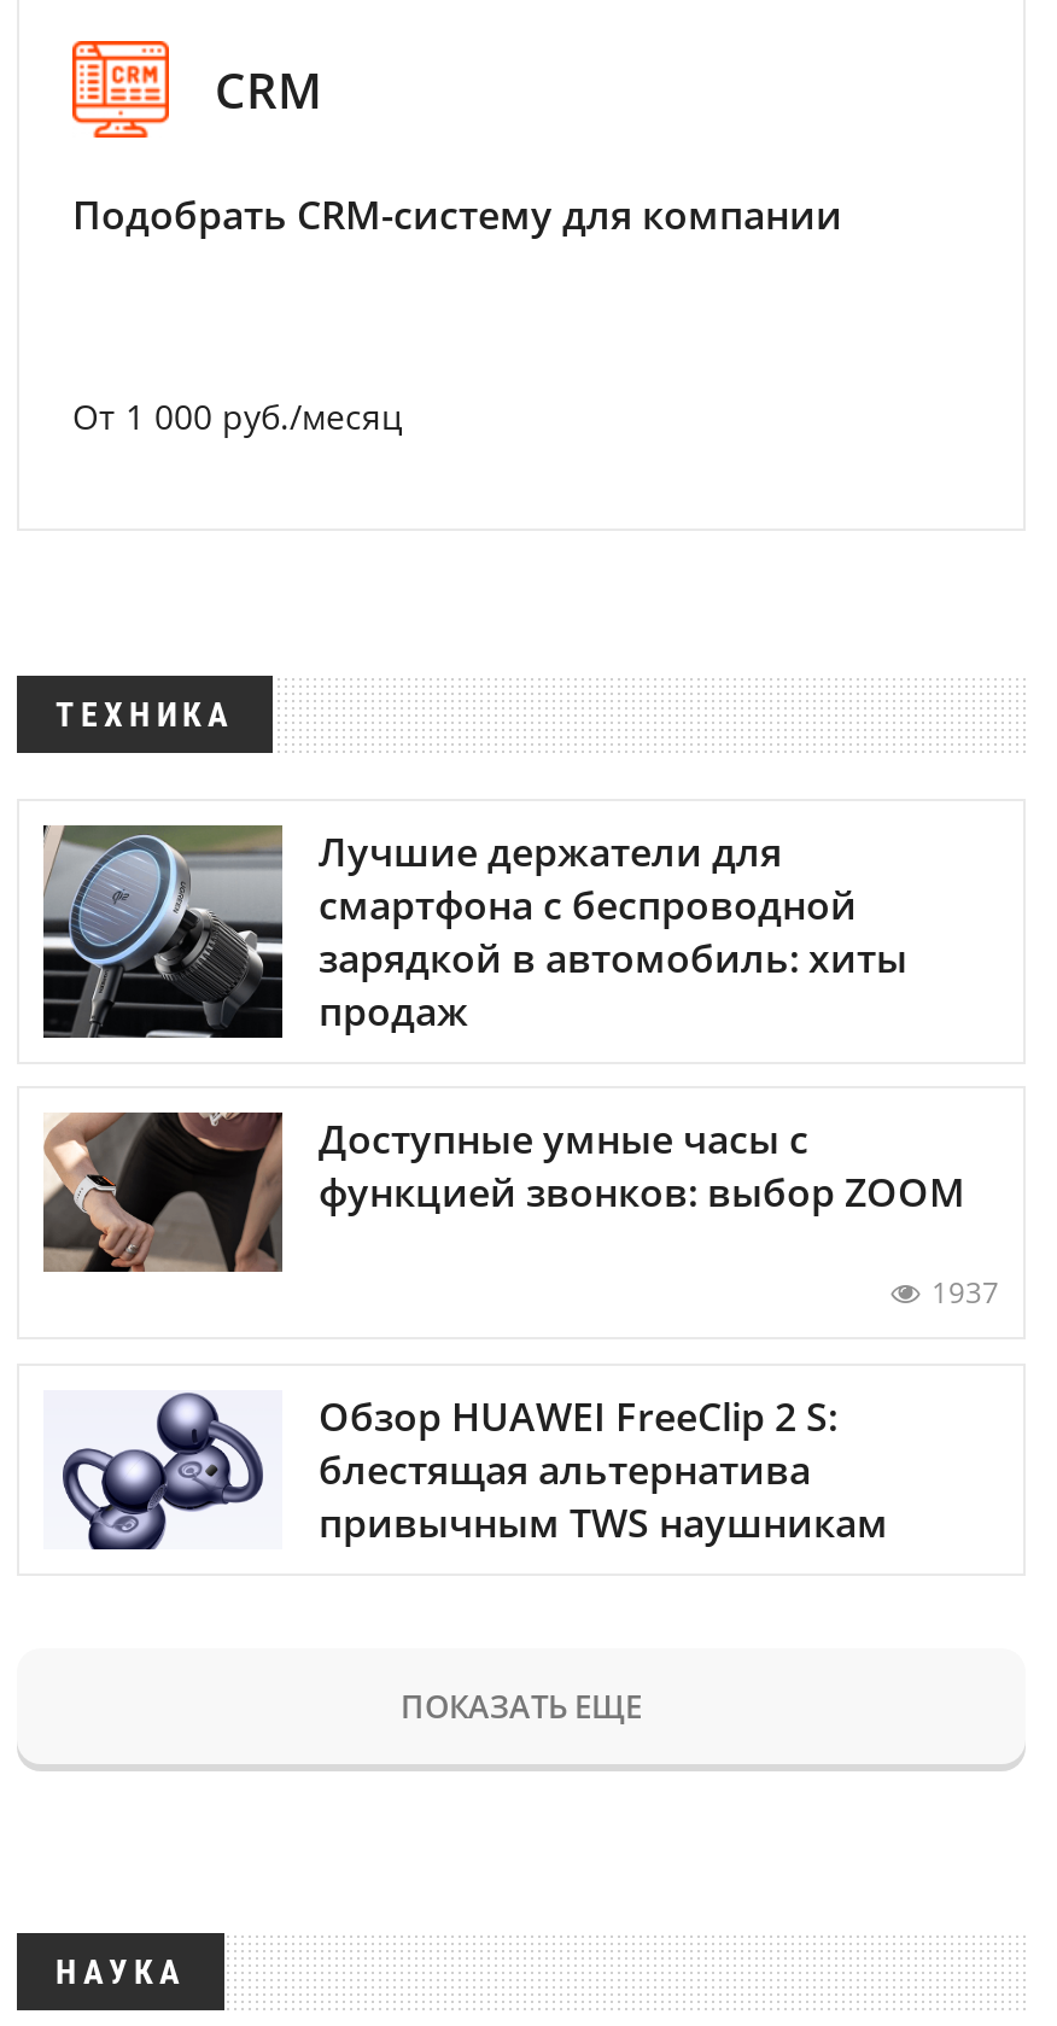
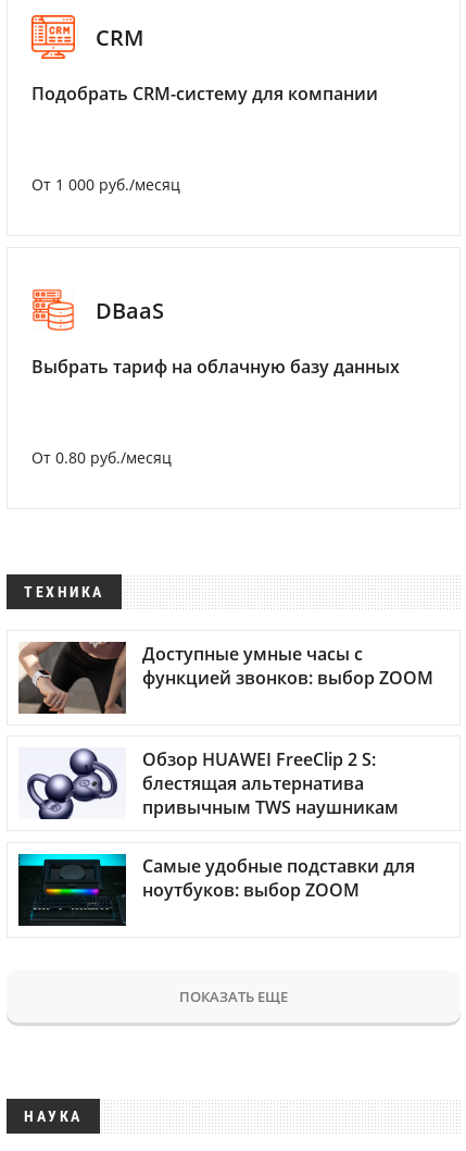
none -> [32,288,400,379] [image] | DBaaS | Выбрать тариф на облачную базу данных
none -> [32,447,172,468] От 0.80 руб./месяц
moved [56,695,233,734] -> [24,583,104,601]: ТЕХНИКА
[41,823,907,1040] [image] | Лучшие держатели для | смартфона с беспроводной | зарядкой в автомобиль: хиты | продаж -> none
[932,1273,999,1314] 1937 -> none
none -> [17,853,415,927] [image] | Самые удобные подставки для | ноутбуков: выбор ZOOM

